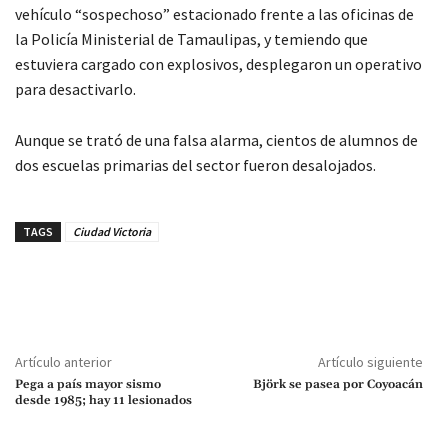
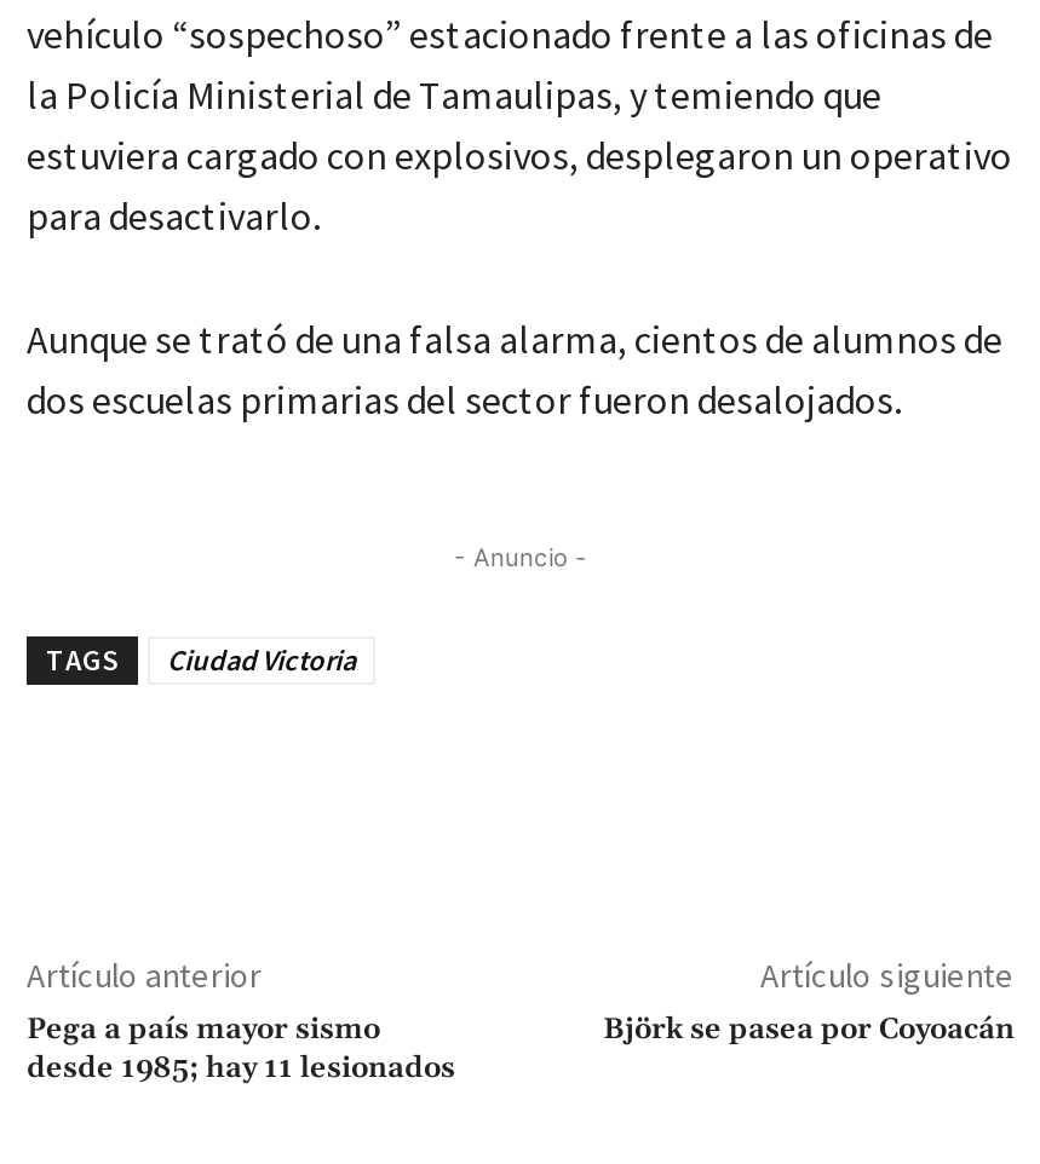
none -> [454,541,587,570] - Anuncio -

